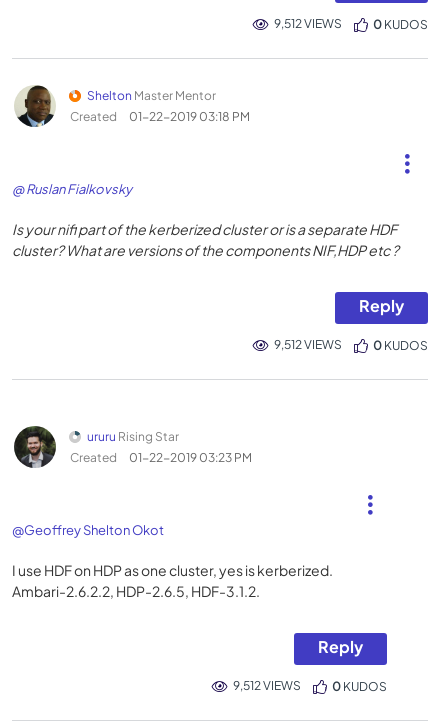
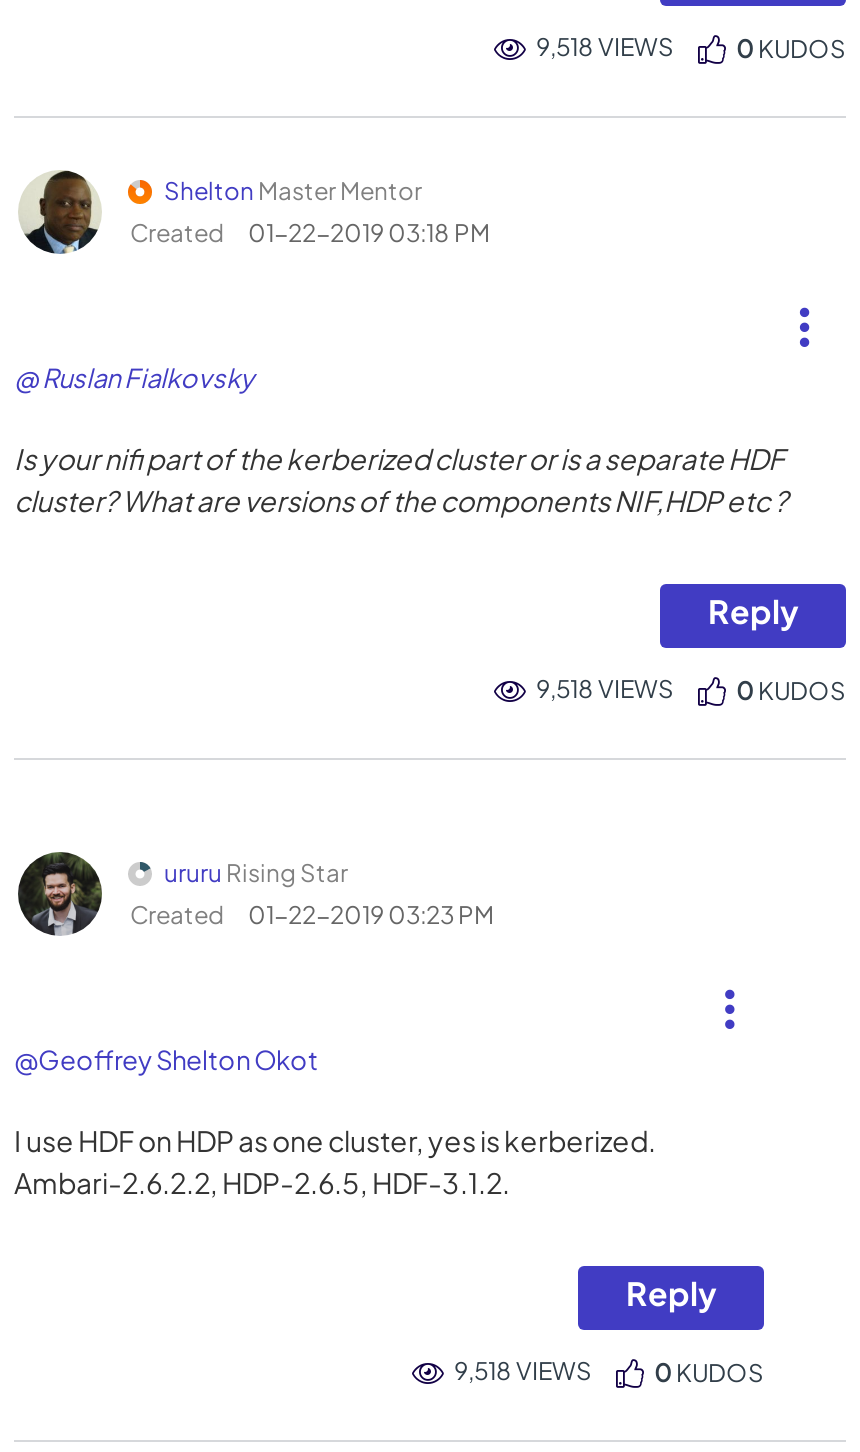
[274,16,342,31] 9,512 VIEWS -> [536,33,674,63] 9,518 VIEWS
[274,337,342,352] 9,512 VIEWS -> [536,675,674,705] 9,518 VIEWS
[233,678,301,693] 9,512 VIEWS -> [454,1357,592,1387] 9,518 VIEWS

